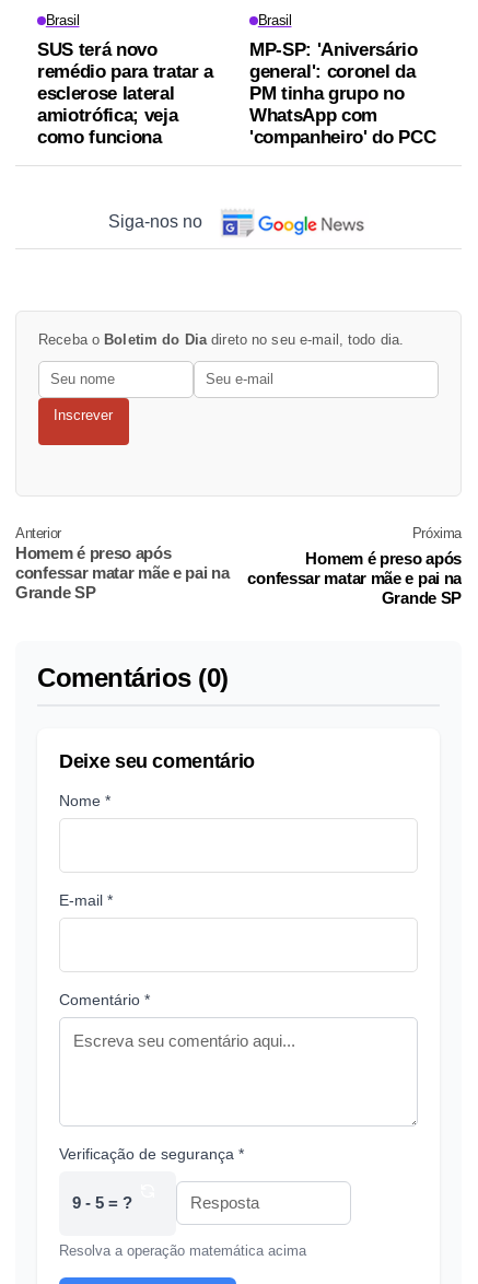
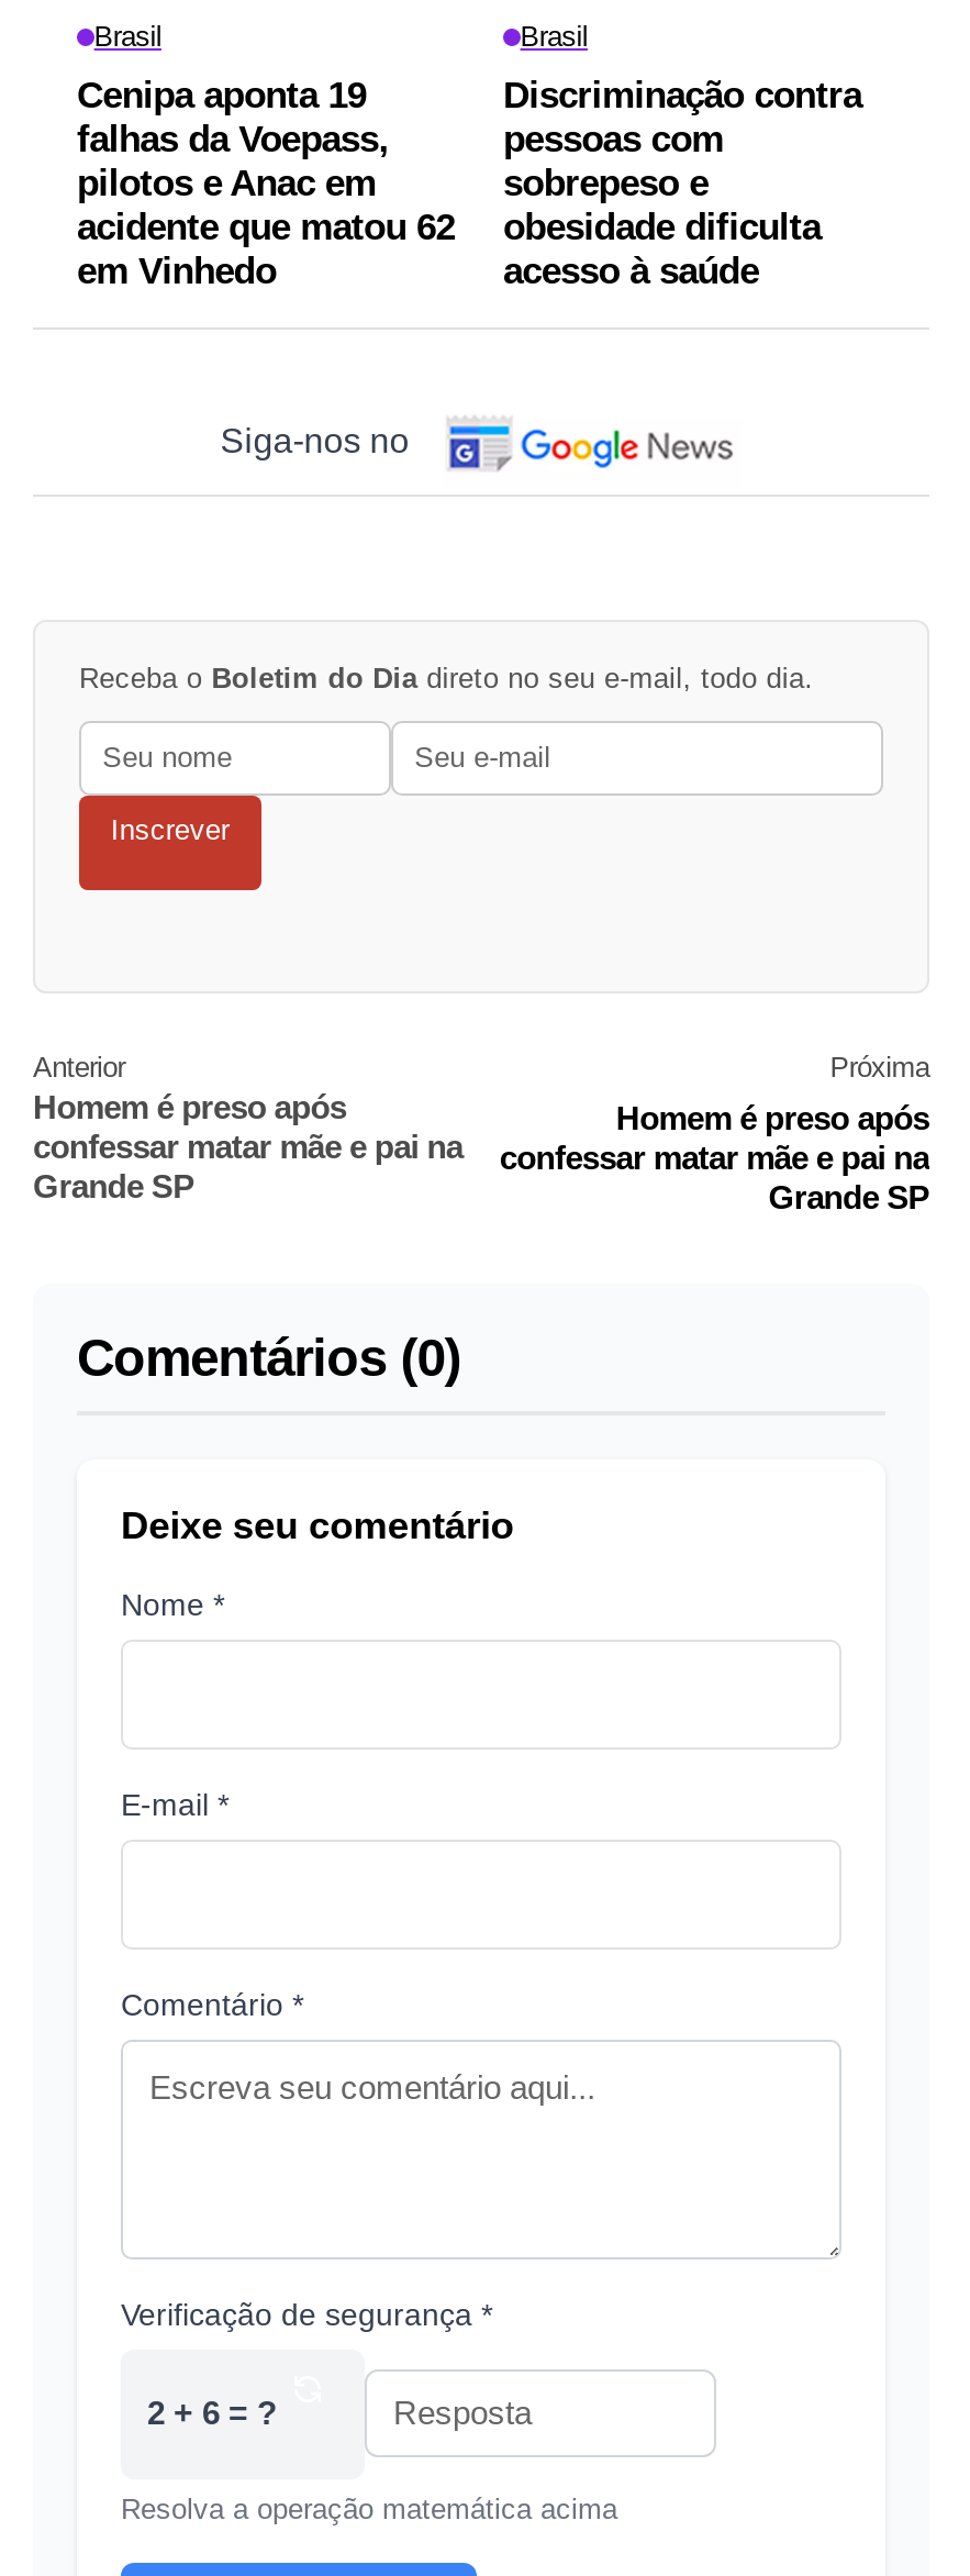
[37,40,213,148] SUS terá novo | remédio para tratar a | esclerose lateral | amiotrófica; veja | como funciona -> [77,75,455,293] Cenipa aponta 19 | falhas da Voepass, | pilotos e Anac em | acidente que matou 62 | em Vinhedo
[249,40,436,148] MP-SP: 'Aniversário | general': coronel da | PM tinha grupo no | WhatsApp com | 'companheiro' do PCC -> [503,75,862,293] Discriminação contra | pessoas com | sobrepeso e | obesidade dificulta | acesso à saúde
[72,1193,132,1212] 9 - 5 = ? -> [147,2394,277,2431] 2 + 6 = ?

